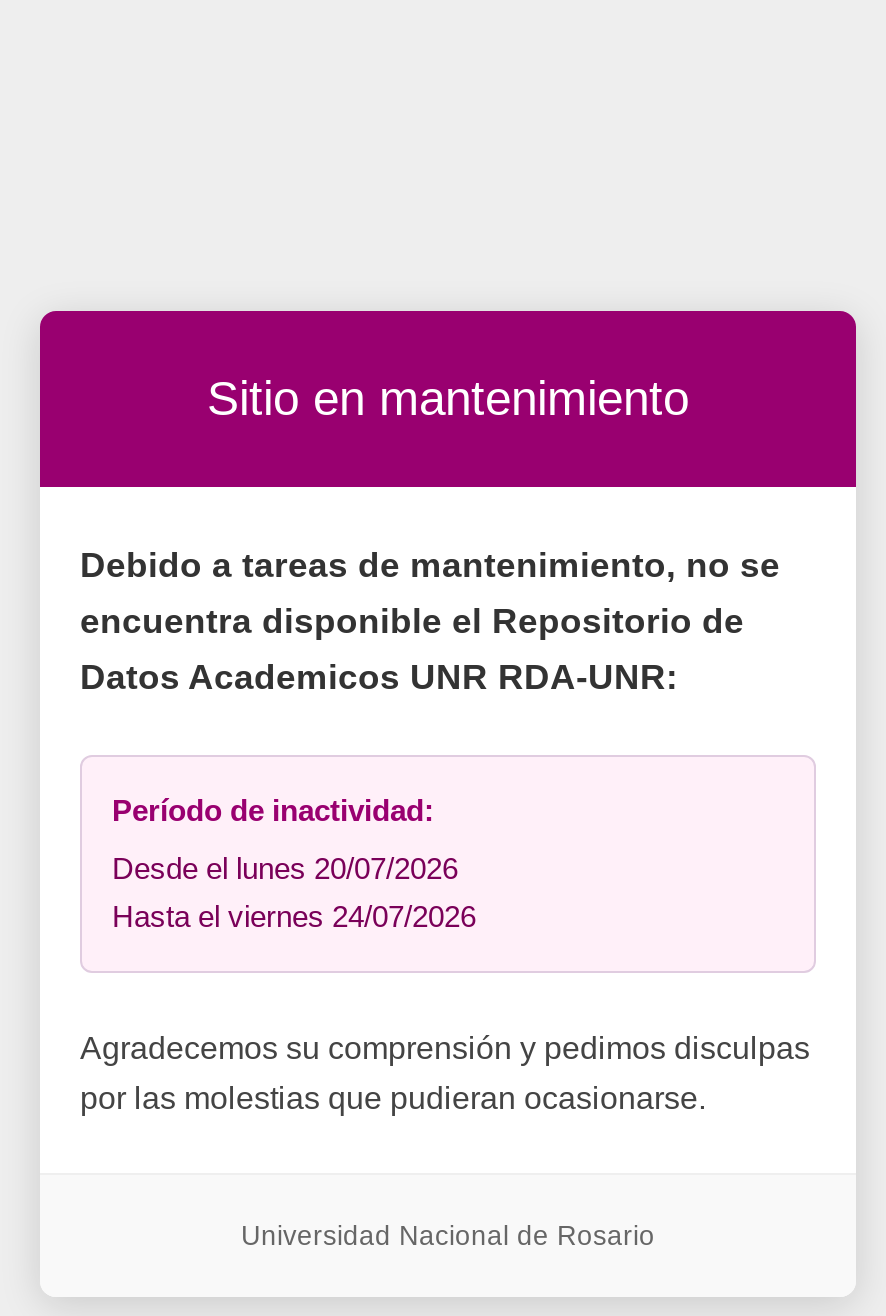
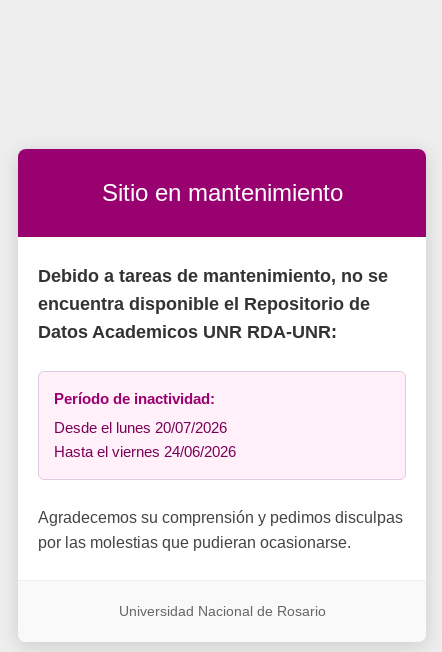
[112,898,476,932] Hasta el viernes 24/07/2026 -> [54,442,236,459] Hasta el viernes 24/06/2026

